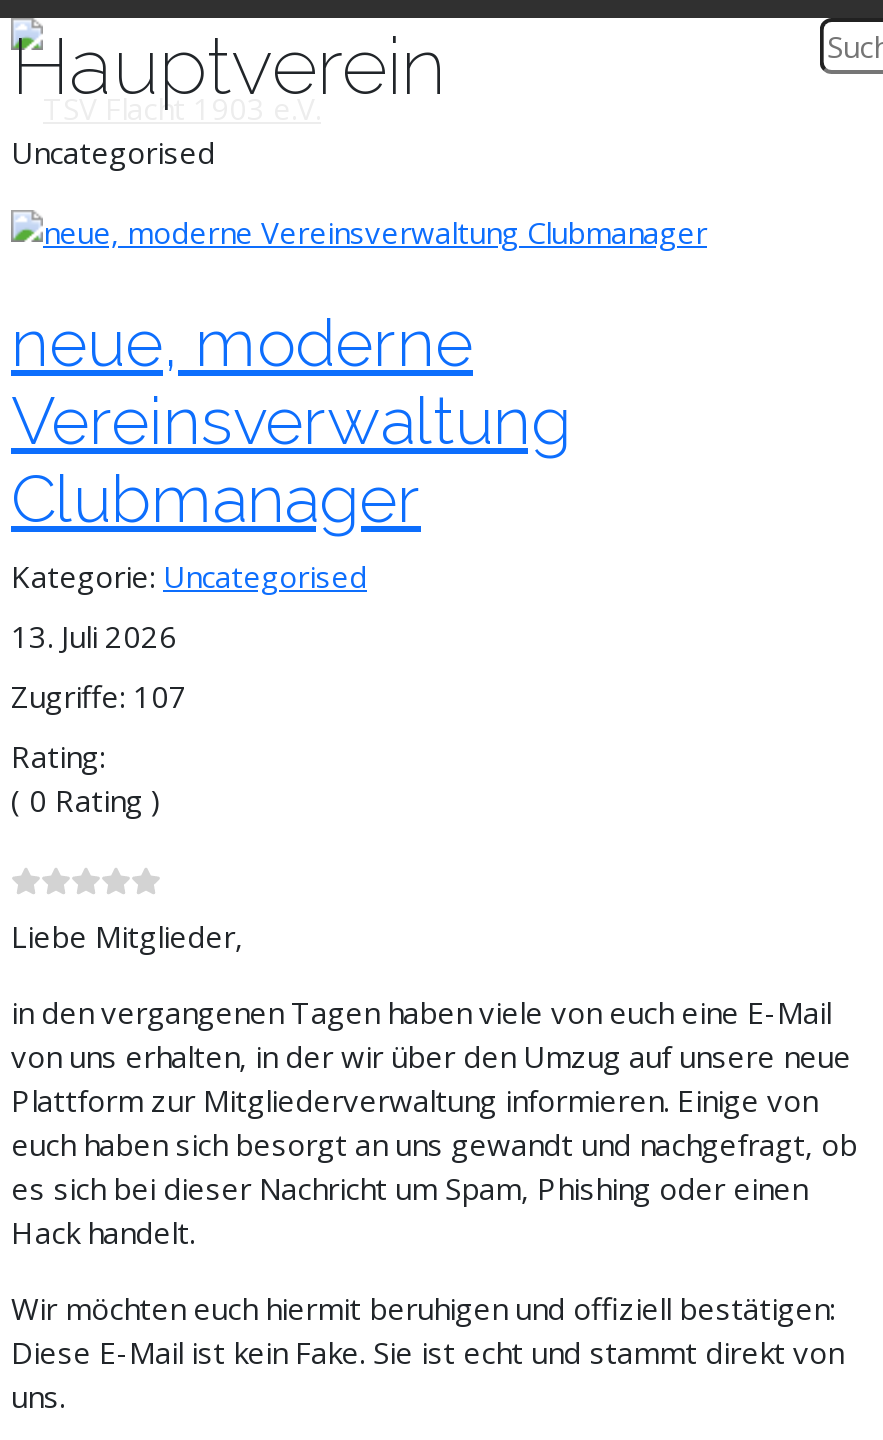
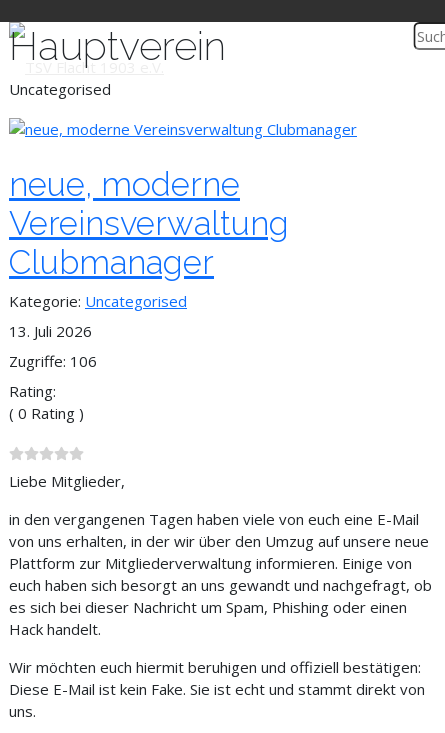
[11,677,187,717] Zugriffe: 107 -> [9,351,97,371] Zugriffe: 106

